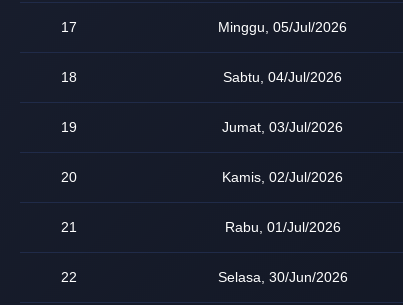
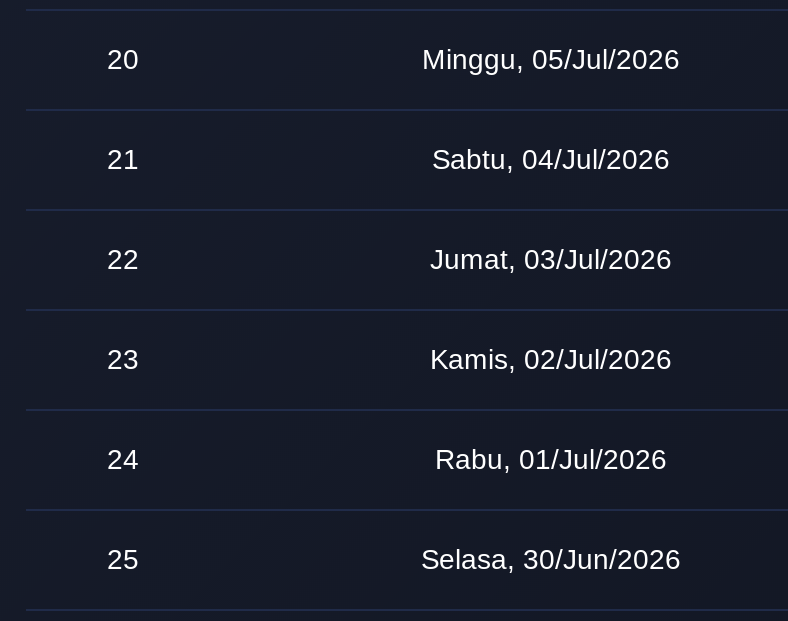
[60,19,76,35] 17 -> [107,43,139,75] 20
[60,69,76,85] 18 -> [107,143,139,175] 21
[60,119,76,135] 19 -> [107,243,139,275] 22
[60,169,76,185] 20 -> [107,343,139,375] 23
[60,219,76,235] 21 -> [107,443,139,475] 24
[60,269,76,285] 22 -> [107,543,139,575] 25

